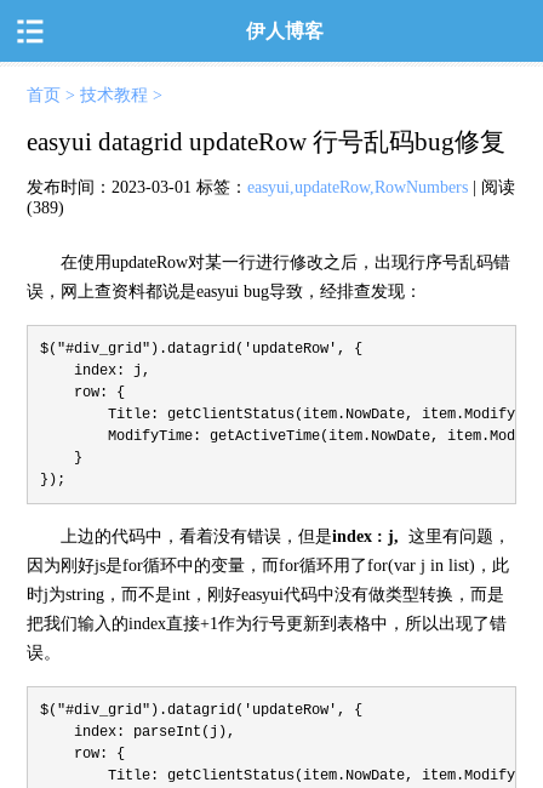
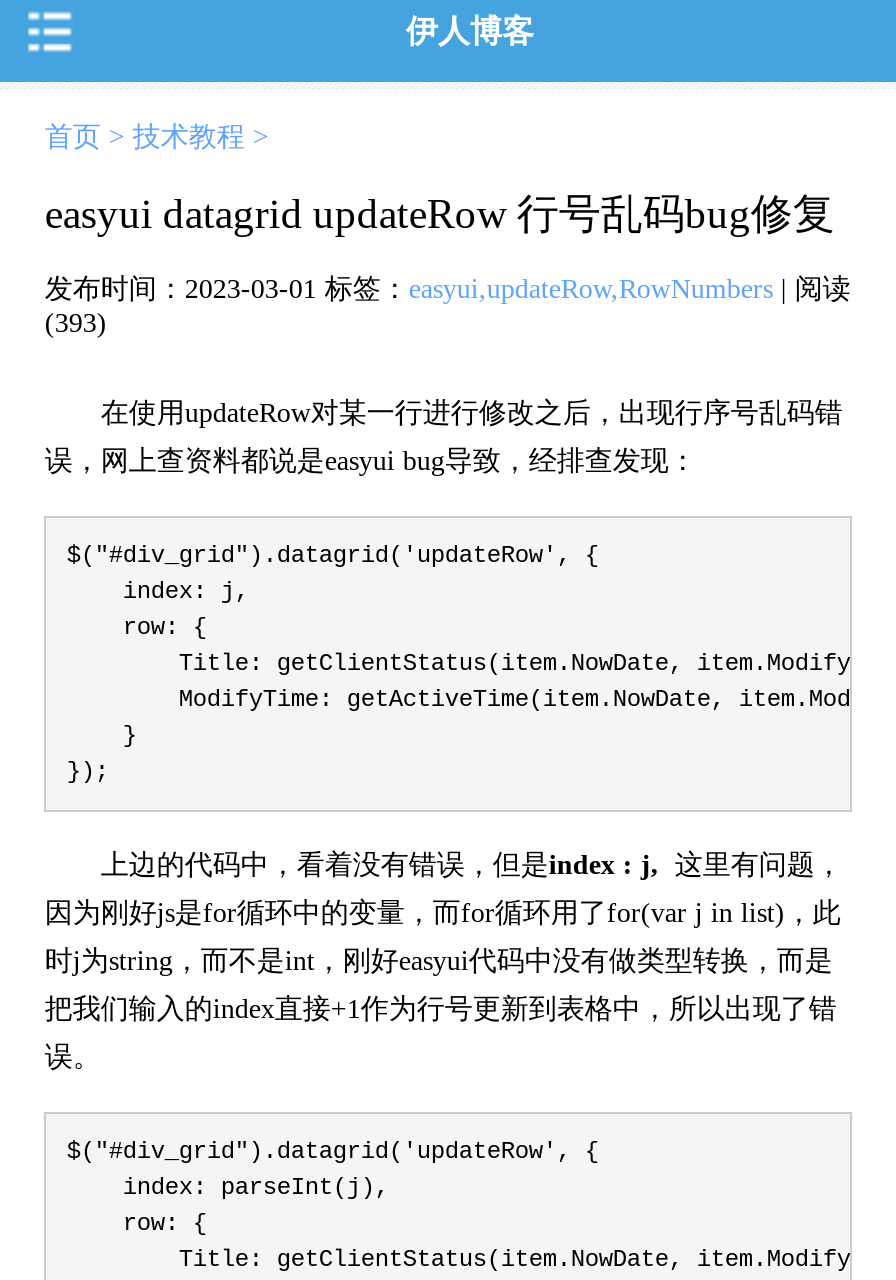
[27,199,65,217] (389) -> [45,308,107,338] (393)

